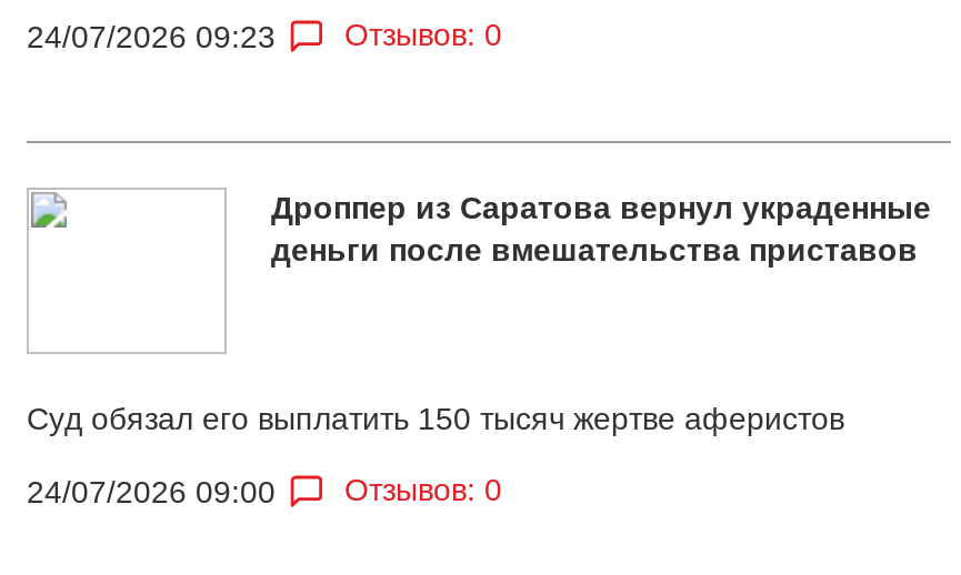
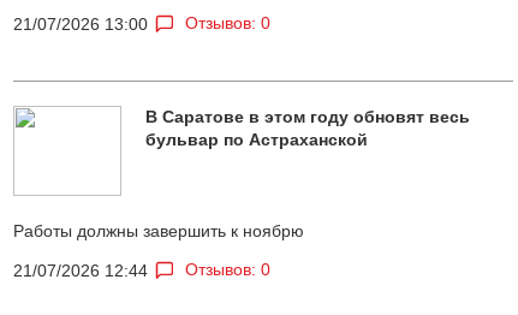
[27,16,502,54] 24/07/2026 09:23 Отзывов: 0 -> [13,13,270,33] 21/07/2026 13:00 Отзывов: 0
[271,189,931,267] Дроппер из Саратова вернул украденные | деньги после вмешательства приставов -> [145,107,470,149] В Саратове в этом году обновят весь | бульвар по Астраханской
[27,400,844,436] Суд обязал его выплатить 150 тысяч жертве аферистов -> [13,221,304,240] Работы должны завершить к ноябрю
[27,471,502,509] 24/07/2026 09:00 Отзывов: 0 -> [13,259,270,280] 21/07/2026 12:44 Отзывов: 0

